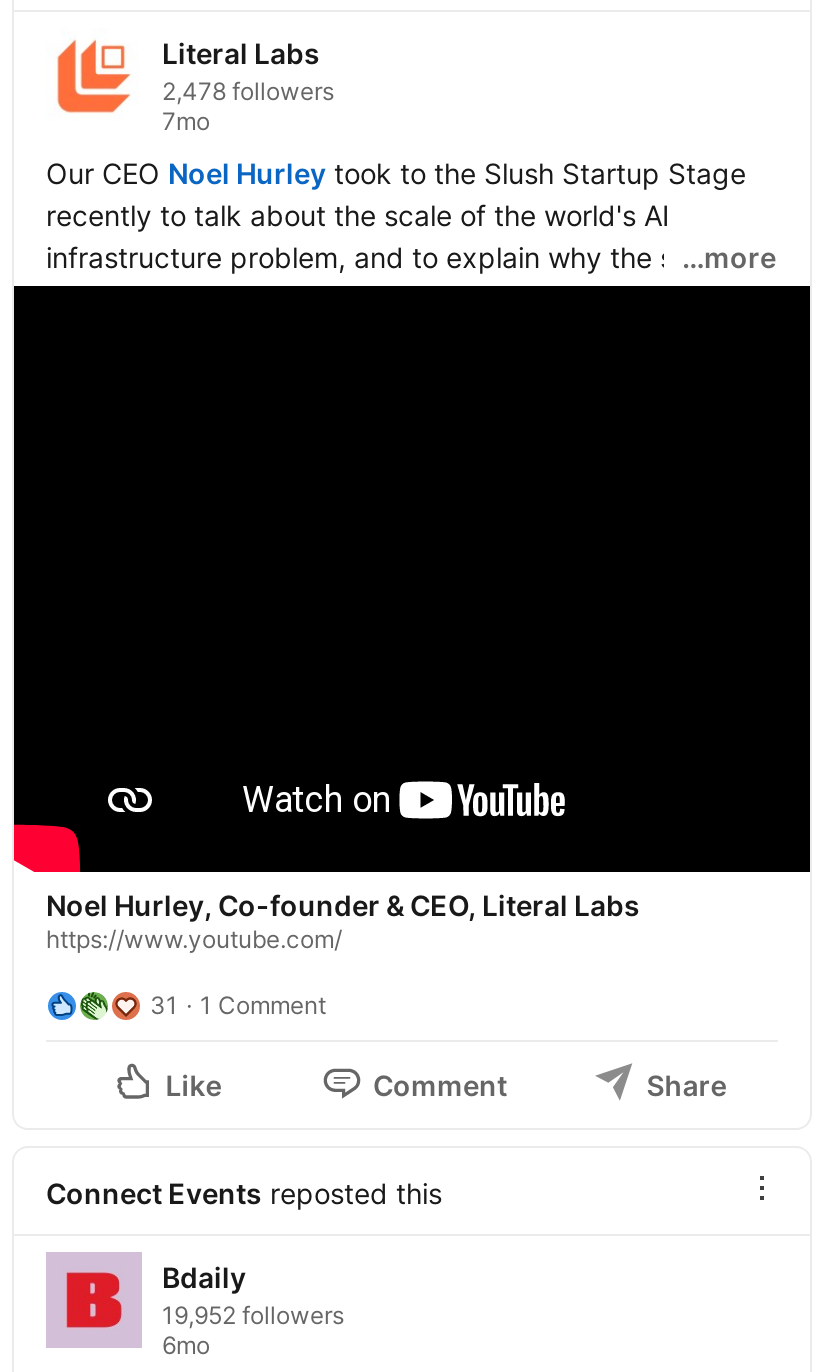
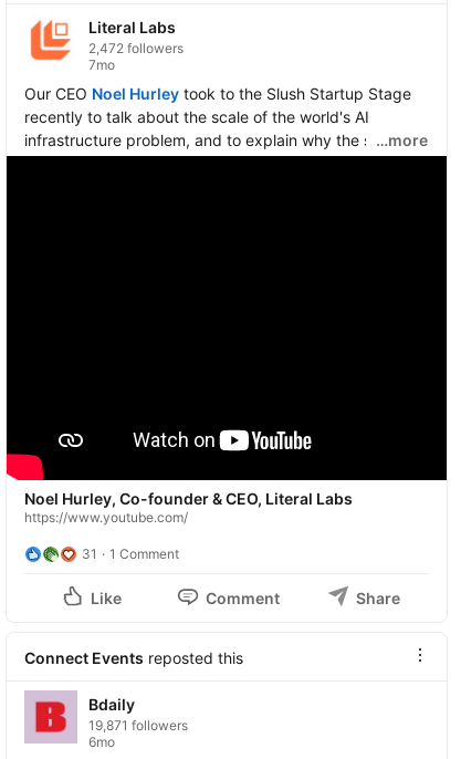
[162,77,334,107] 2,478 followers -> [88,40,184,57] 2,472 followers
[162,1301,344,1331] 19,952 followers -> [88,717,188,734] 19,871 followers

